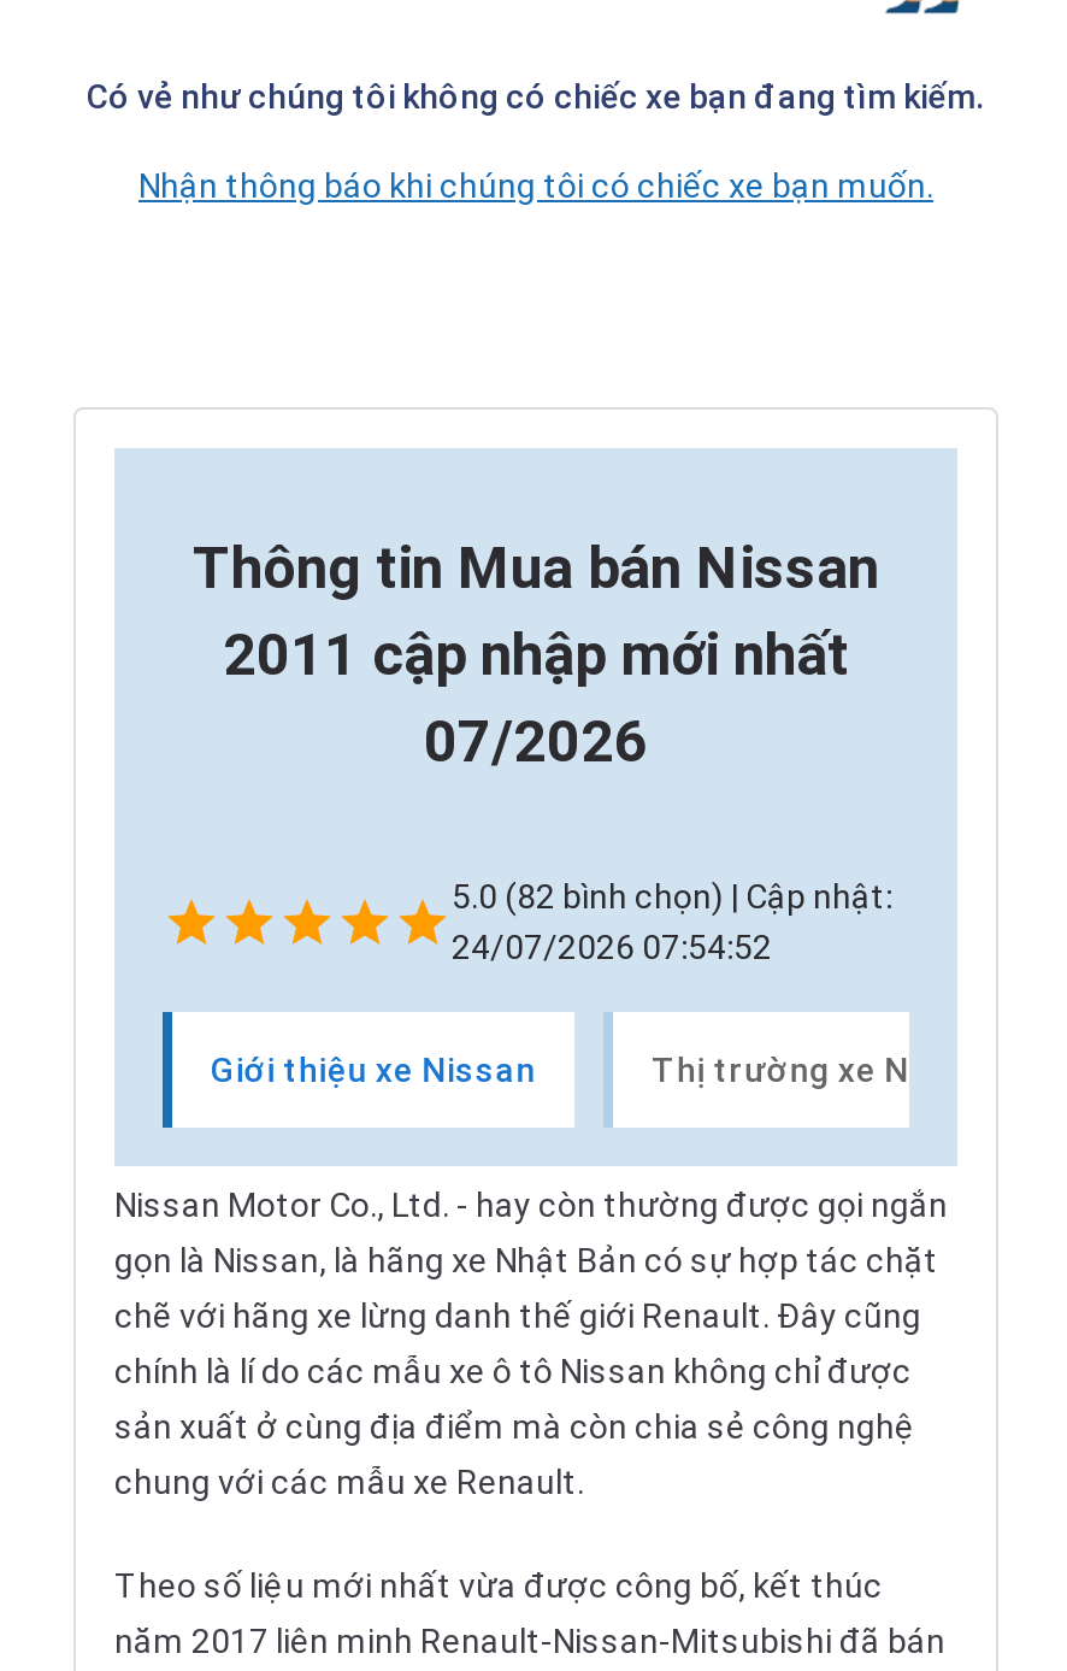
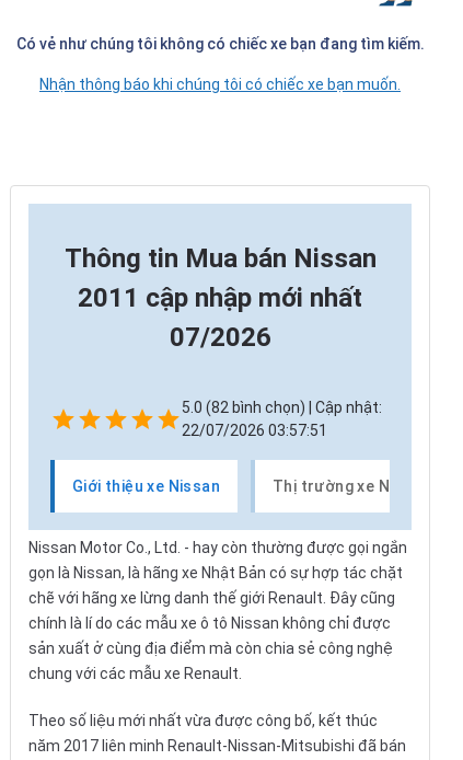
[452,928,772,967] 24/07/2026 07:54:52 -> [182,422,327,439] 22/07/2026 03:57:51

